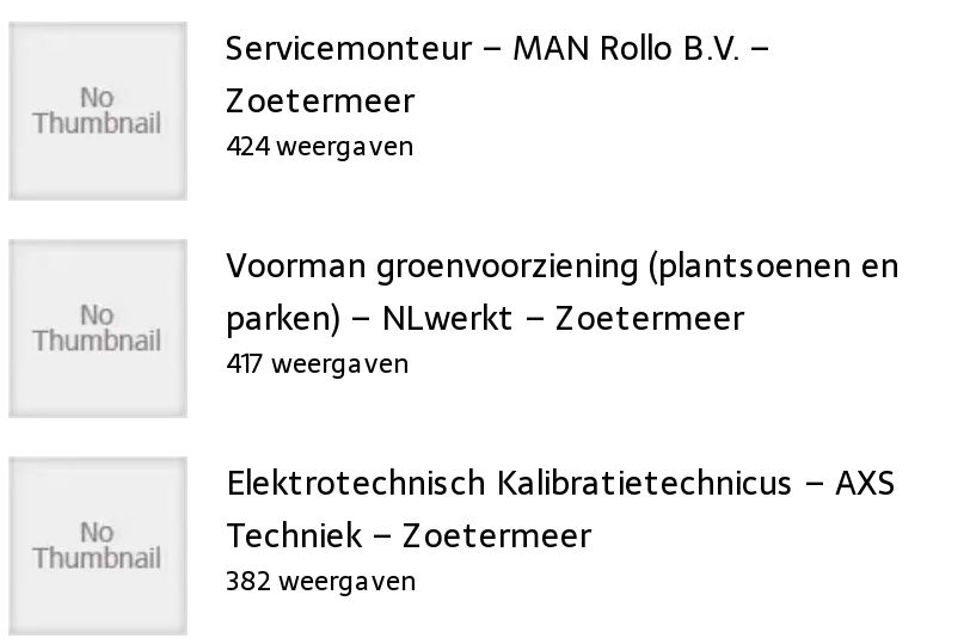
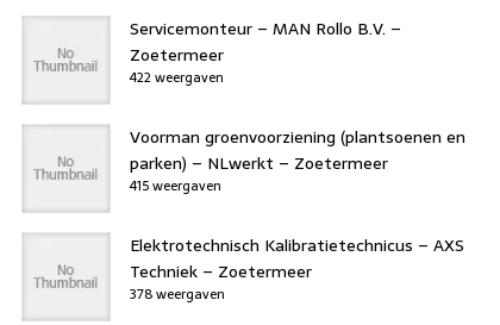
[226,124,415,167] 424 weergaven -> [130,67,224,88] 422 weergaven
[226,342,410,385] 417 weergaven -> [130,175,221,196] 415 weergaven
[226,559,417,602] 382 weergaven -> [130,283,225,305] 378 weergaven

